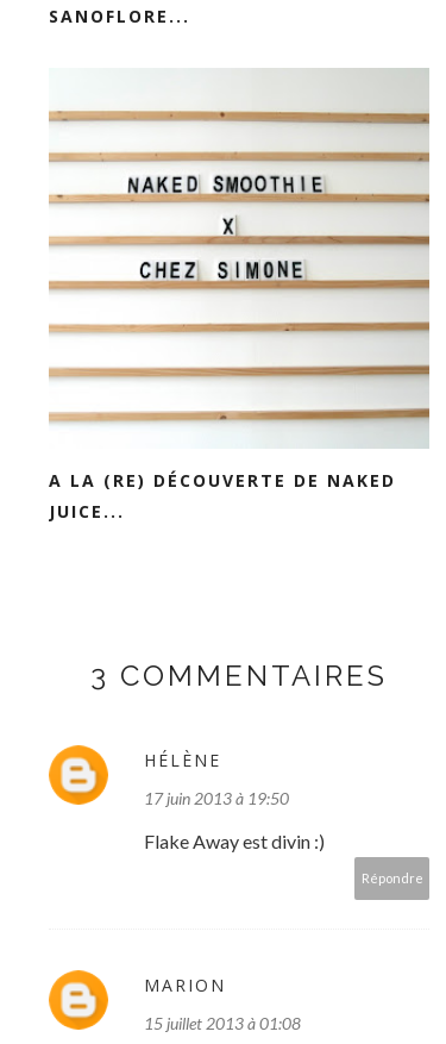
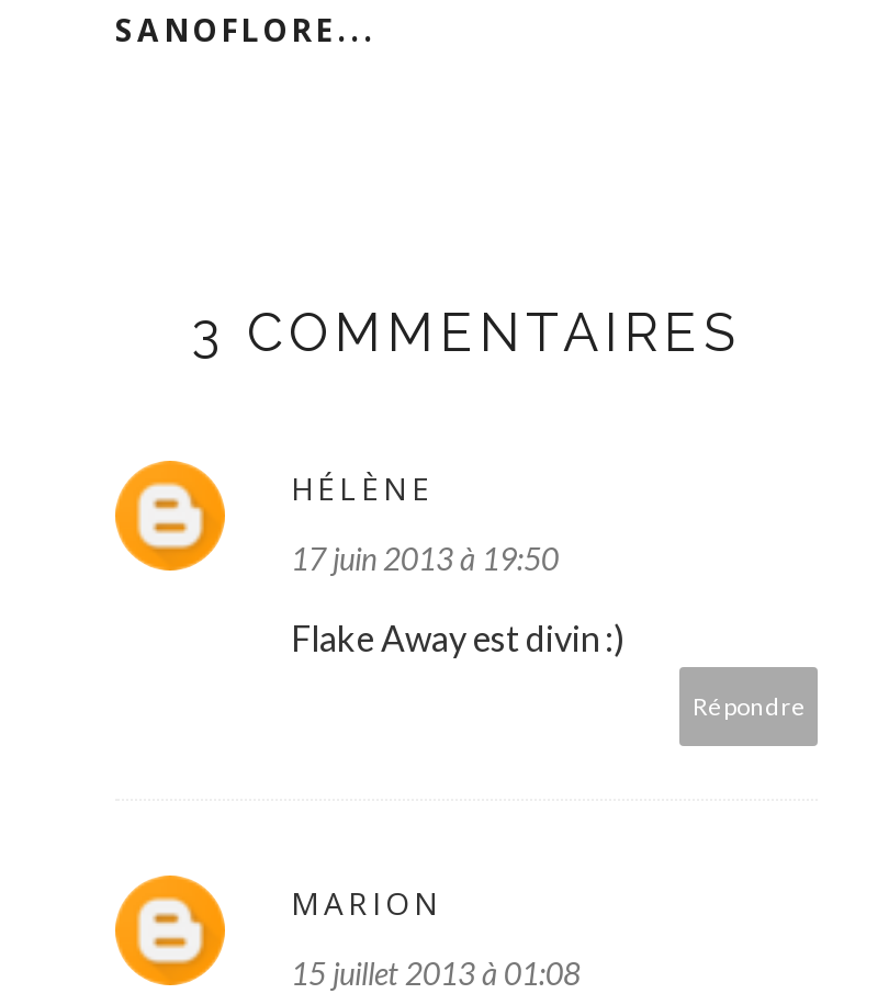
[48,68,431,523] [image] | A LA (RE) DÉCOUVERTE DE NAKED | JUICE... -> none

